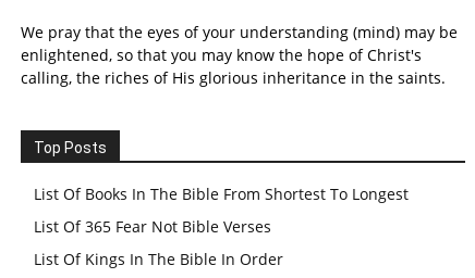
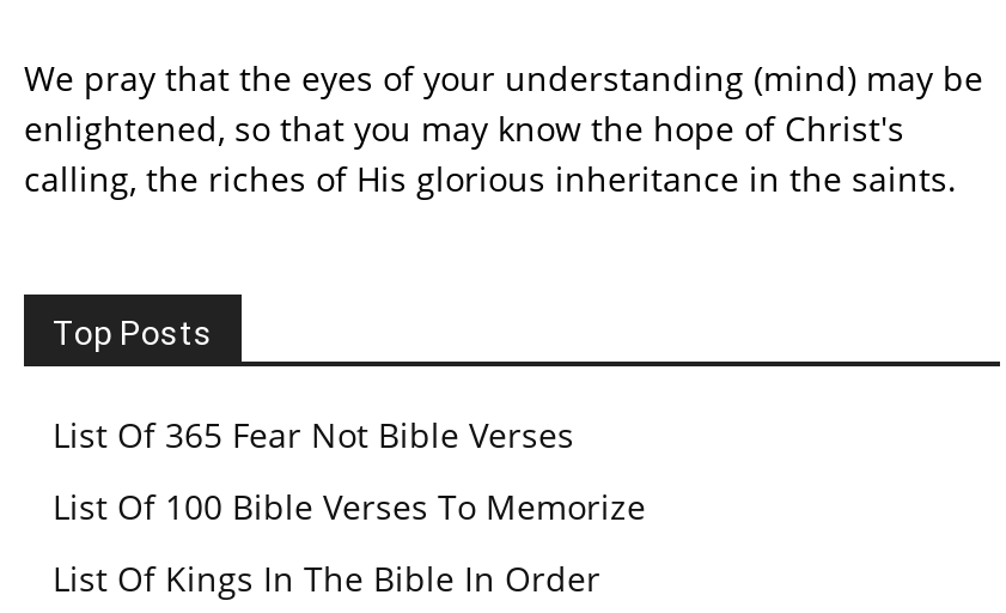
[34,184,409,204] List Of Books In The Bible From Shortest To Longest -> none
moved [34,216,271,237] -> [53,412,574,457]: List Of 365 Fear Not Bible Verses
none -> [53,484,646,529] List Of 100 Bible Verses To Memorize

